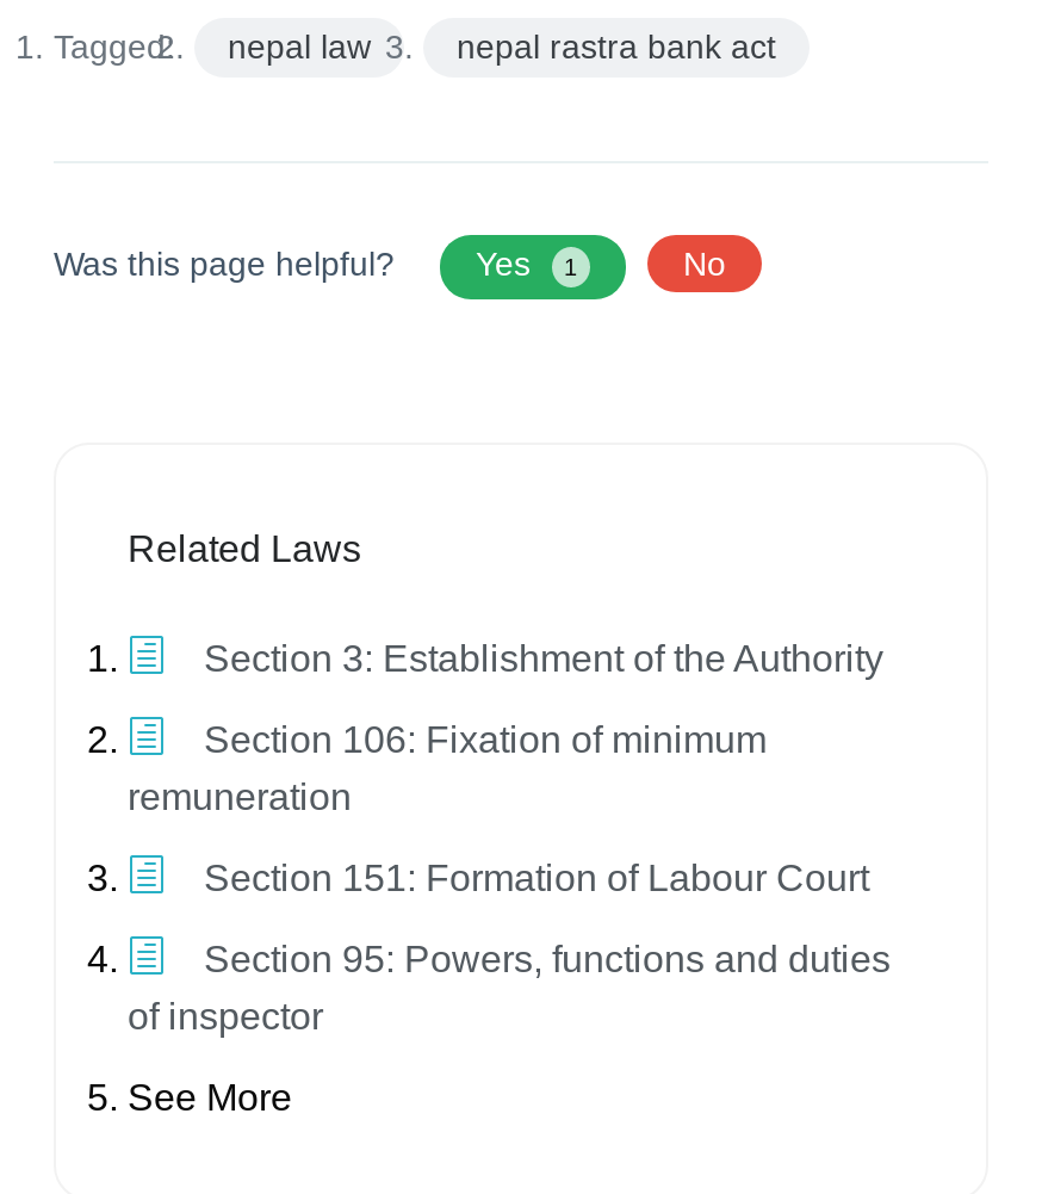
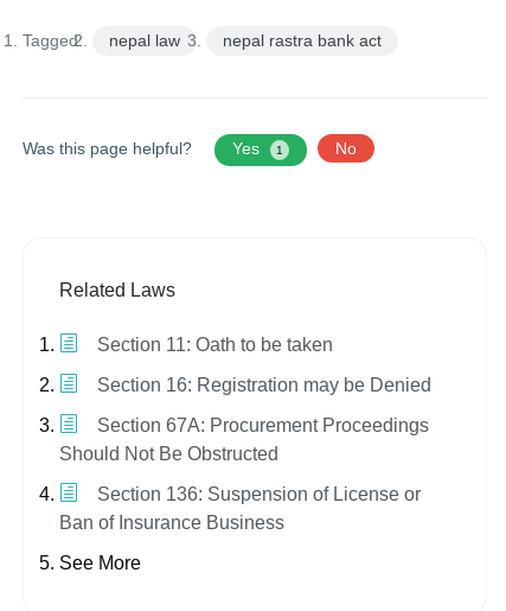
[194,638,883,679] Section 3: Establishment of the Authority -> [92,335,333,355] Section 11: Oath to be taken
[128,719,767,817] Section 106: Fixation of minimum | remuneration -> [92,375,431,395] Section 16: Registration may be Denied
[194,858,869,898] Section 151: Formation of Labour Court -> [59,415,429,464] Section 67A: Procurement Proceedings | Should Not Be Obstructed
[128,939,891,1037] Section 95: Powers, functions and duties | of inspector -> [59,484,421,533] Section 136: Suspension of License or | Ban of Insurance Business

